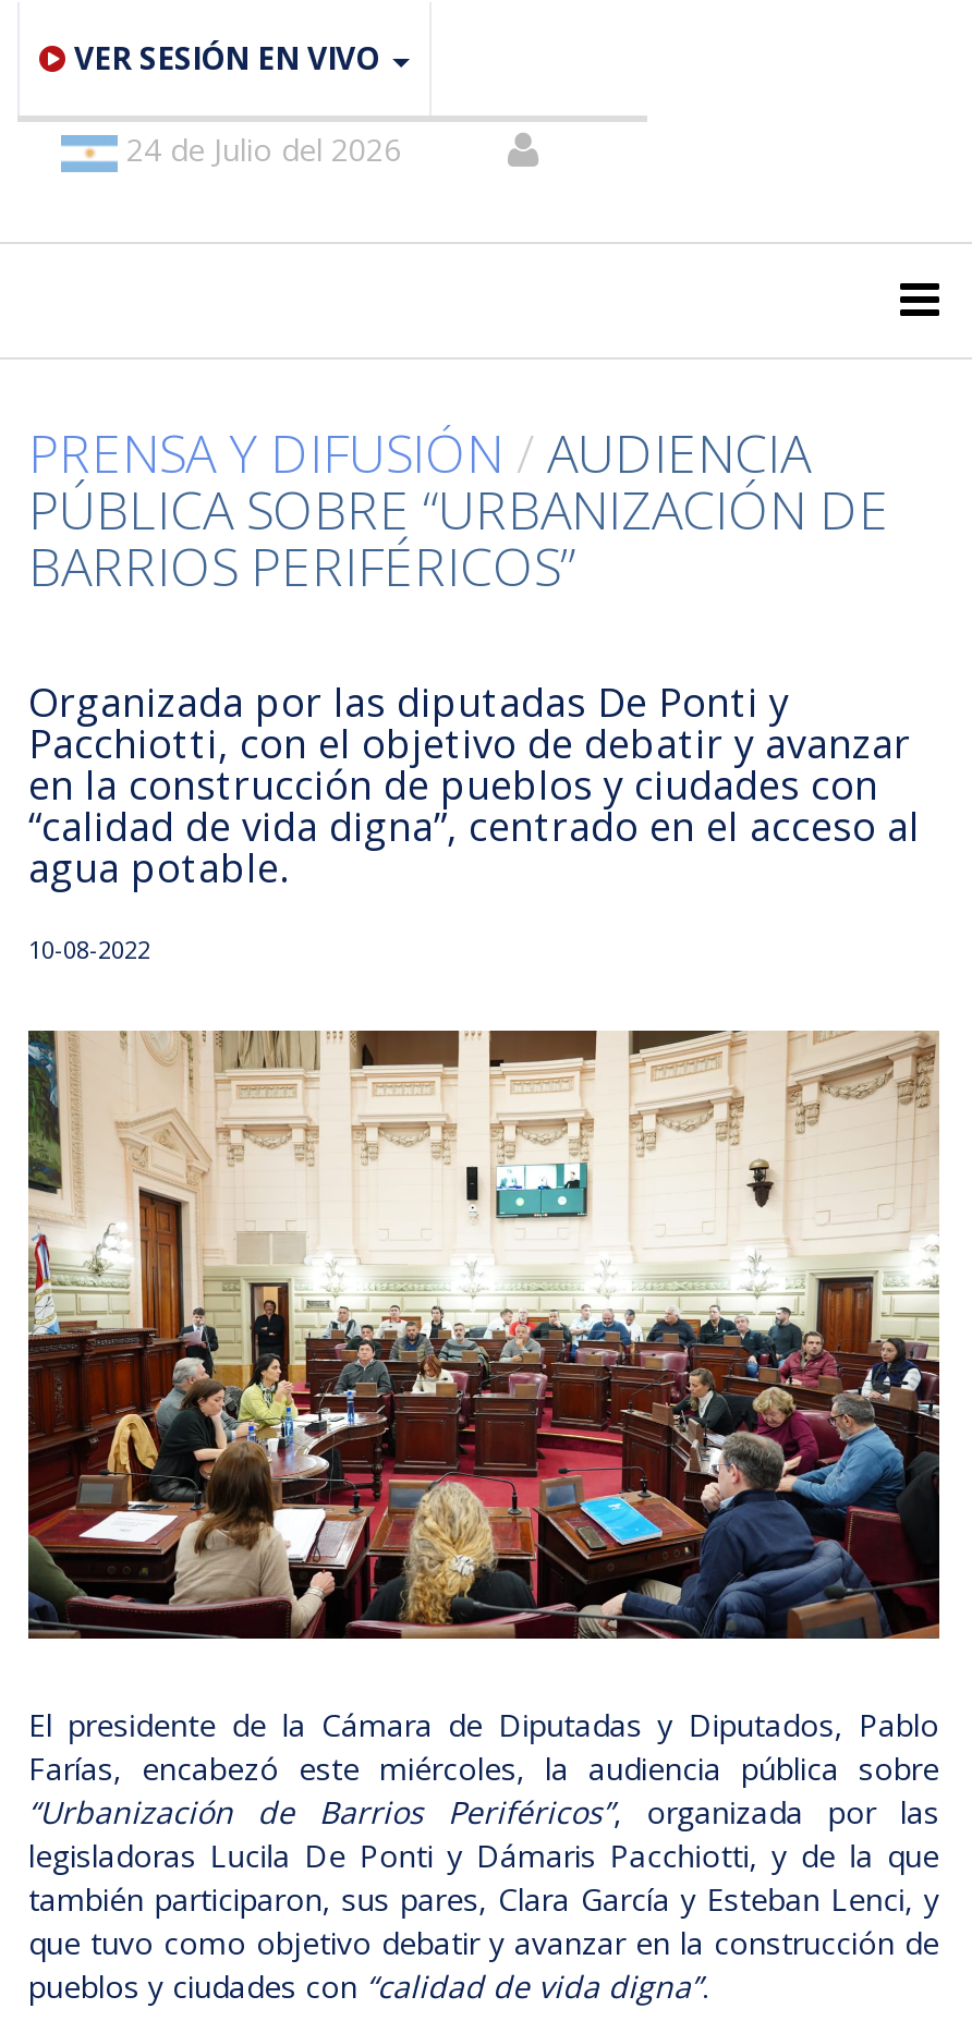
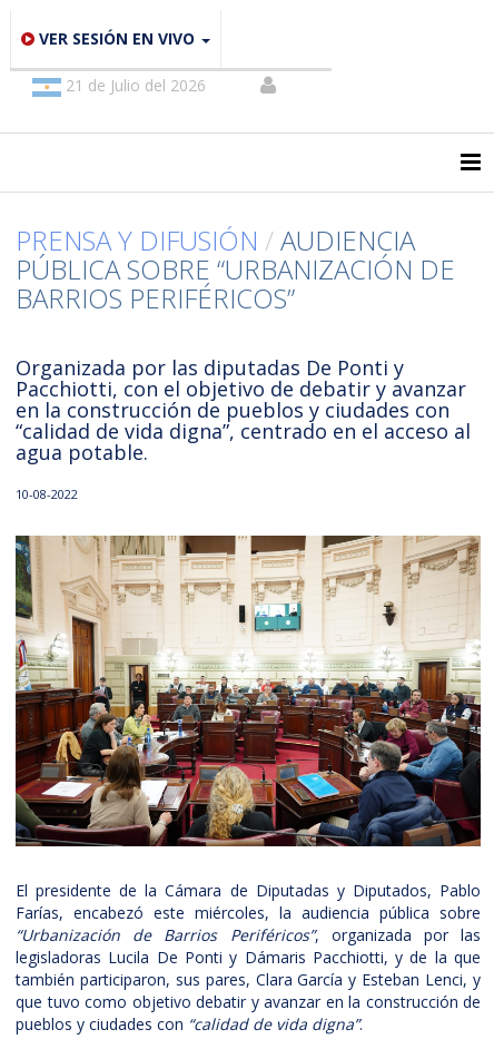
[126,129,410,170] 24 de Julio del 2026 -> [66,75,210,96] 21 de Julio del 2026

